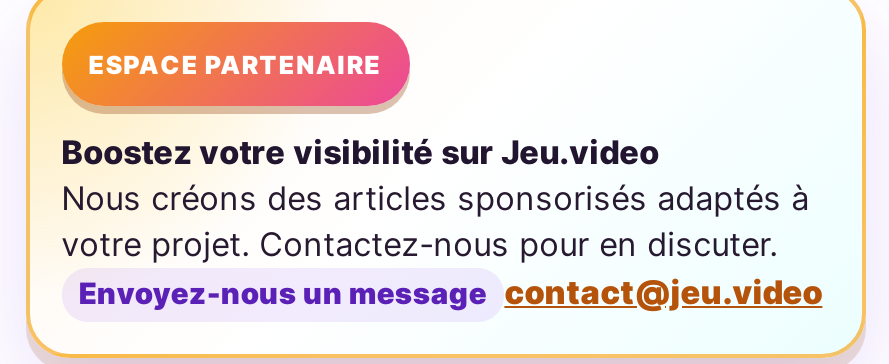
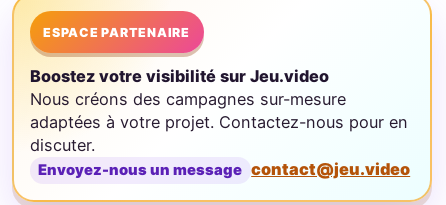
[61,179,809,265] Nous créons des articles sponsorisés adaptés à | votre projet. Contactez-nous pour en discuter. -> [30,89,408,155] Nous créons des campagnes sur-mesure | adaptées à votre projet. Contactez-nous pour en | discuter.

